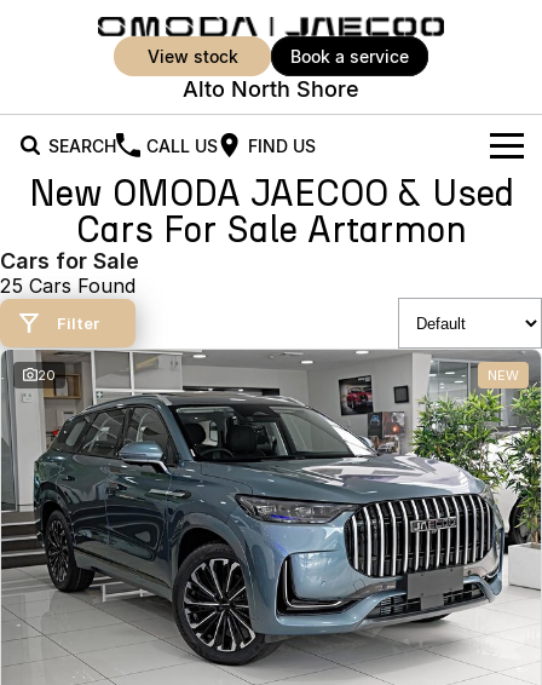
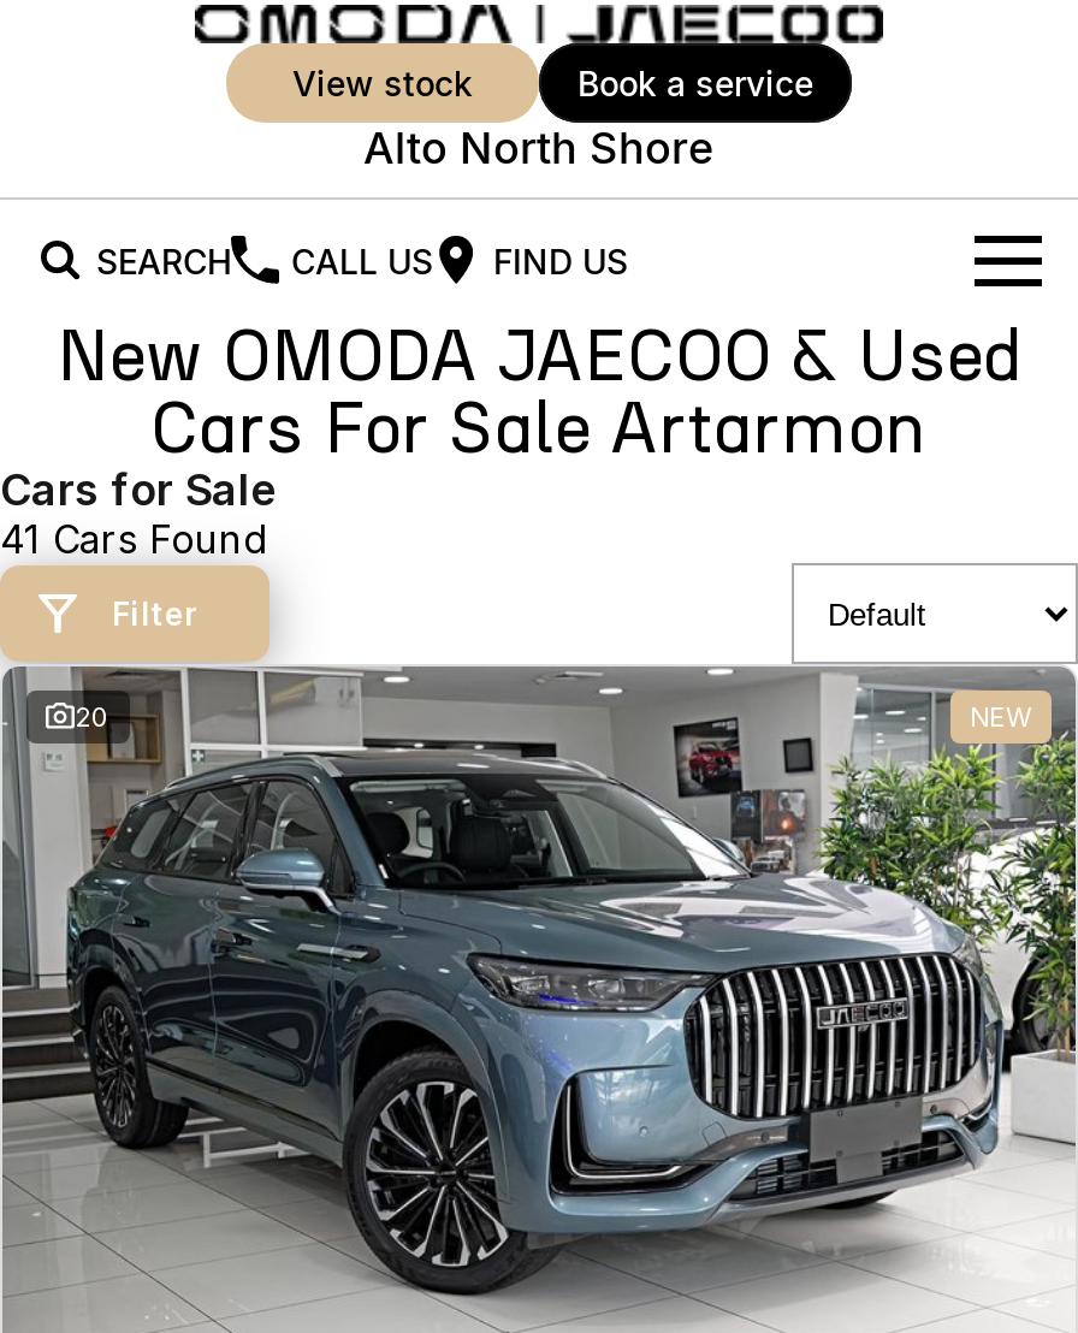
[0,274,135,298] 25 Cars Found -> [0,515,265,563] 41 Cars Found

